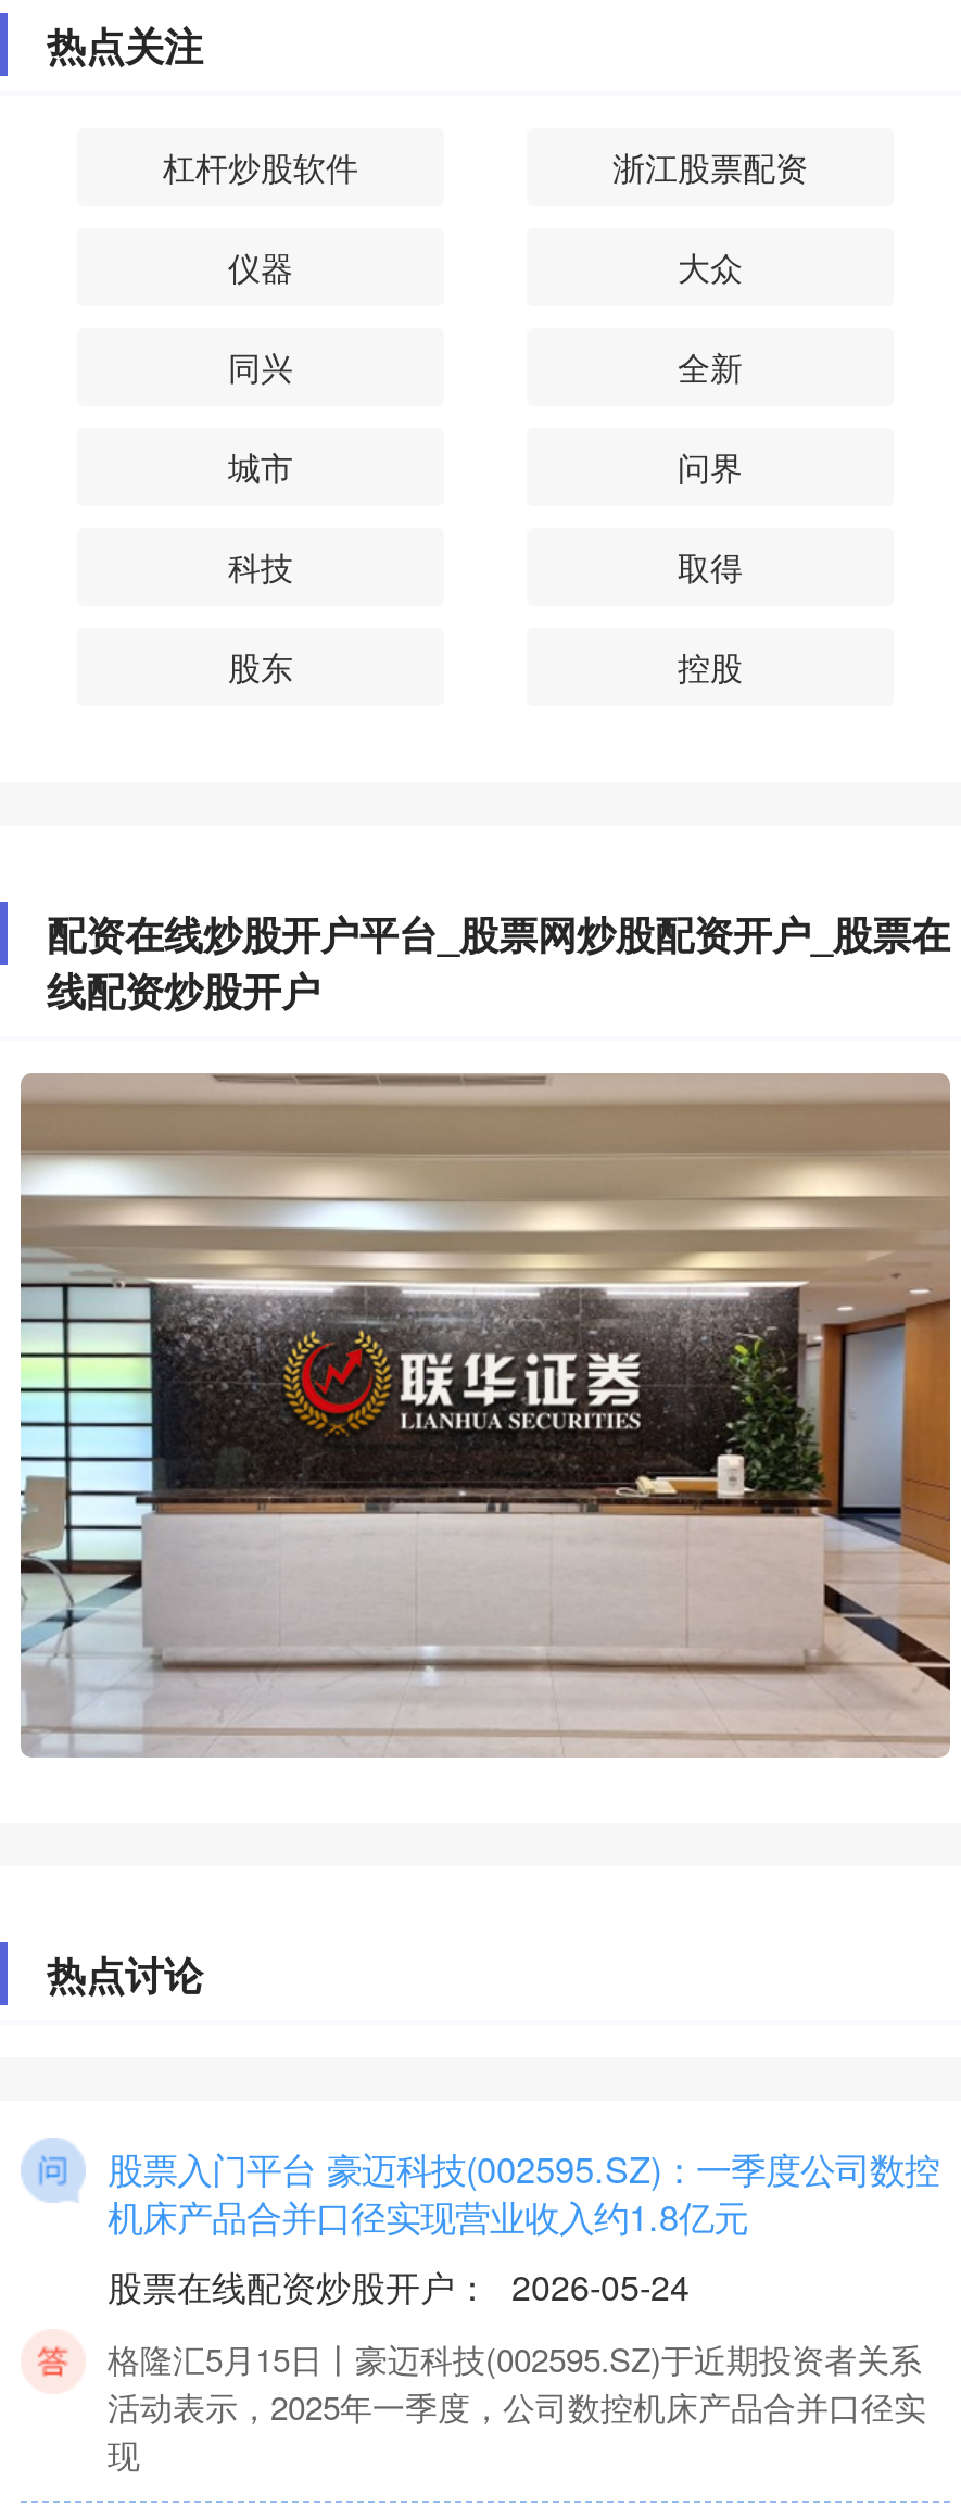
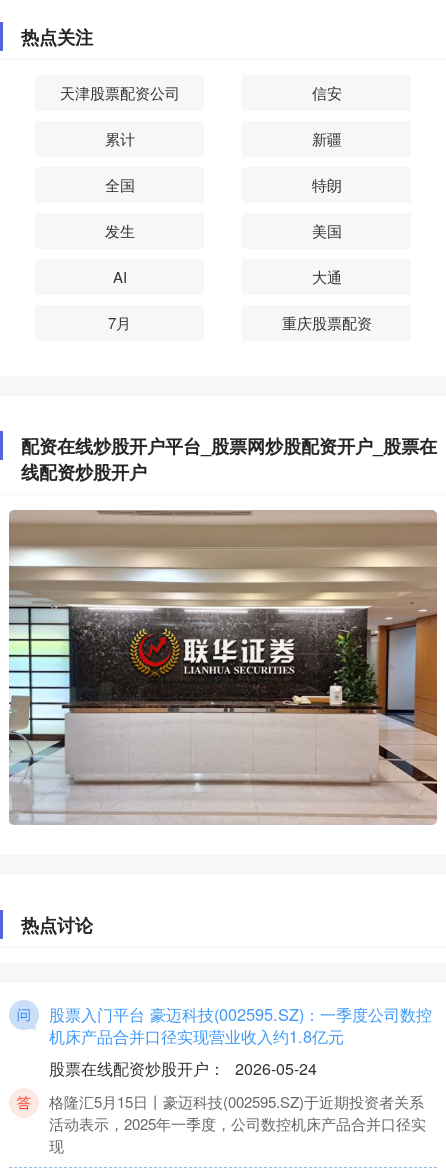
[163,143,808,188] 杠杆炒股软件 | 浙江股票配资 -> [59,82,341,103] 天津股票配资公司 | 信安
[228,243,743,288] 仪器 | 大众 -> [104,128,341,149] 累计 | 新疆
[228,343,743,388] 同兴 | 全新 -> [104,174,341,195] 全国 | 特朗
[228,443,743,488] 城市 | 问界 -> [104,220,341,241] 发生 | 美国
[228,542,743,588] 科技 | 取得 -> [112,266,341,287] AI | 大通
[228,642,743,688] 股东 | 控股 -> [108,312,371,333] 7月 | 重庆股票配资

